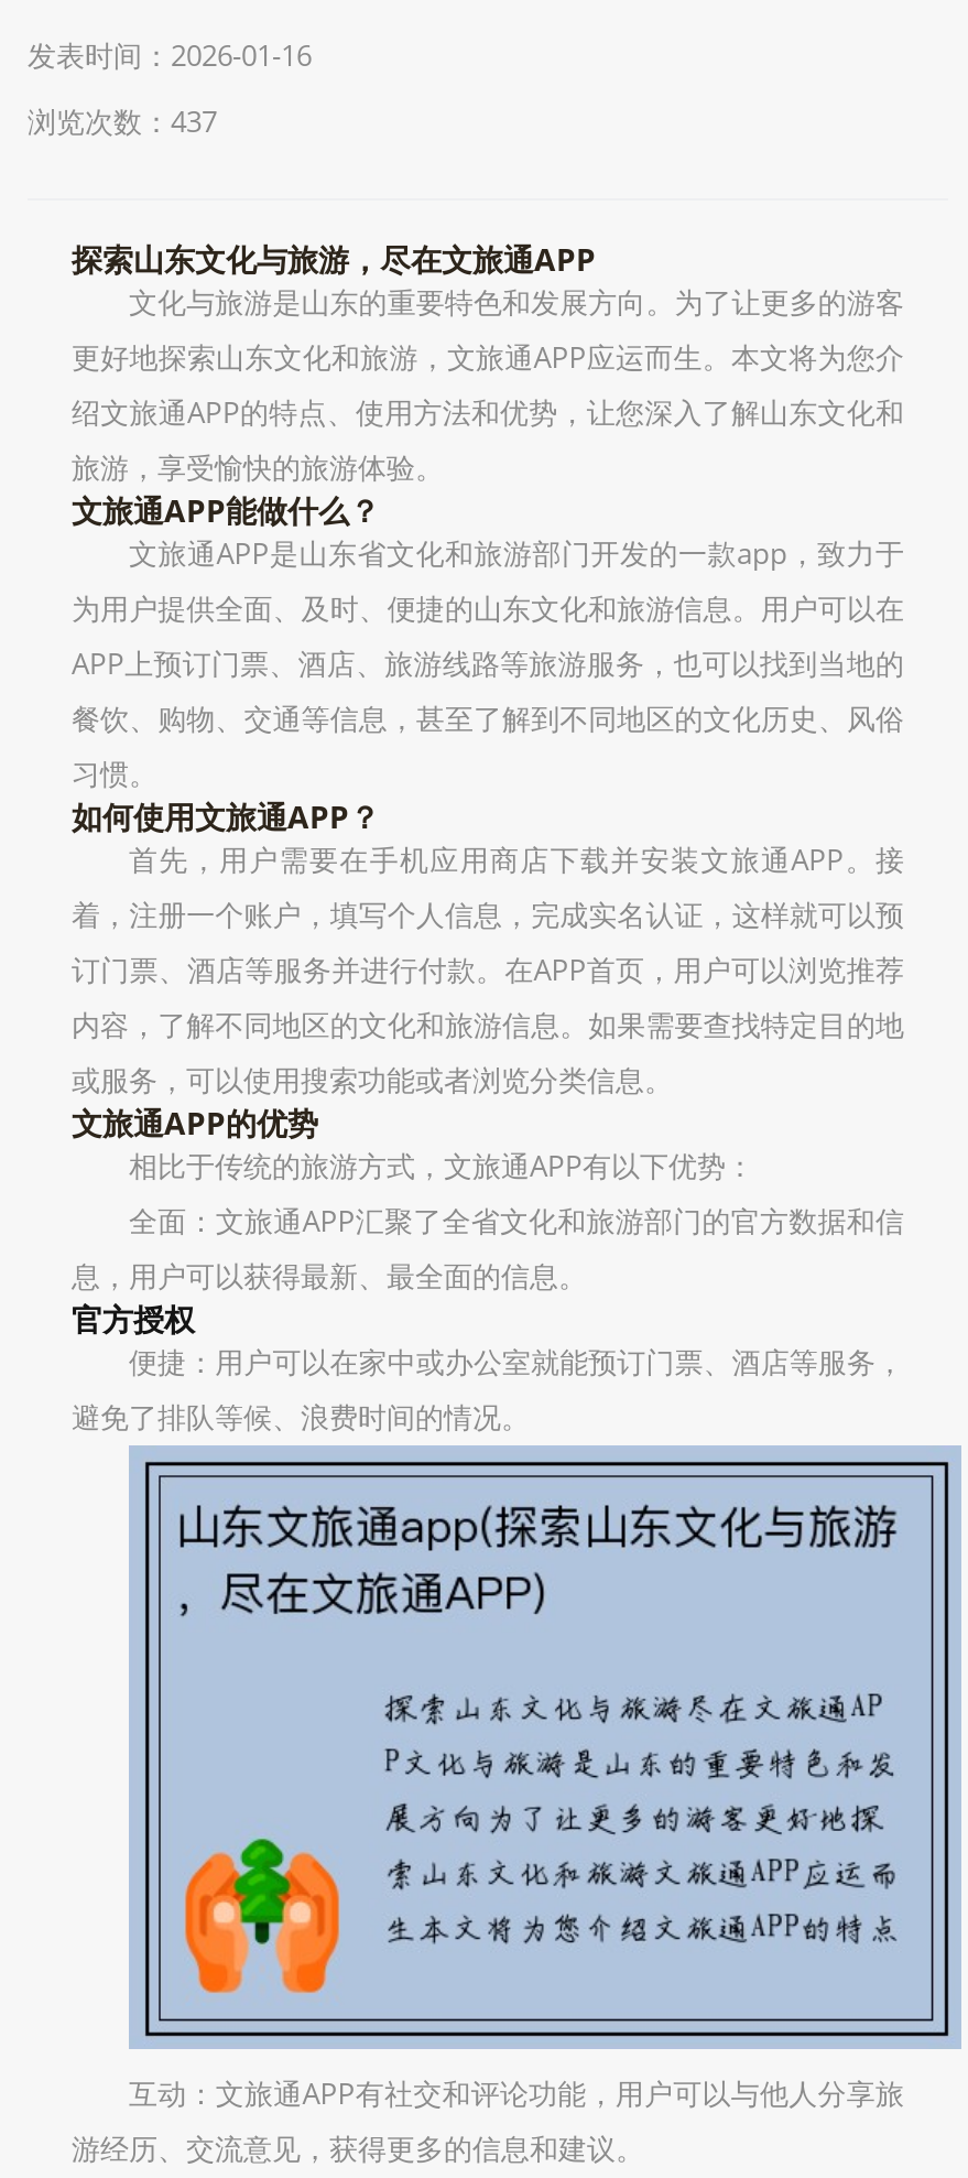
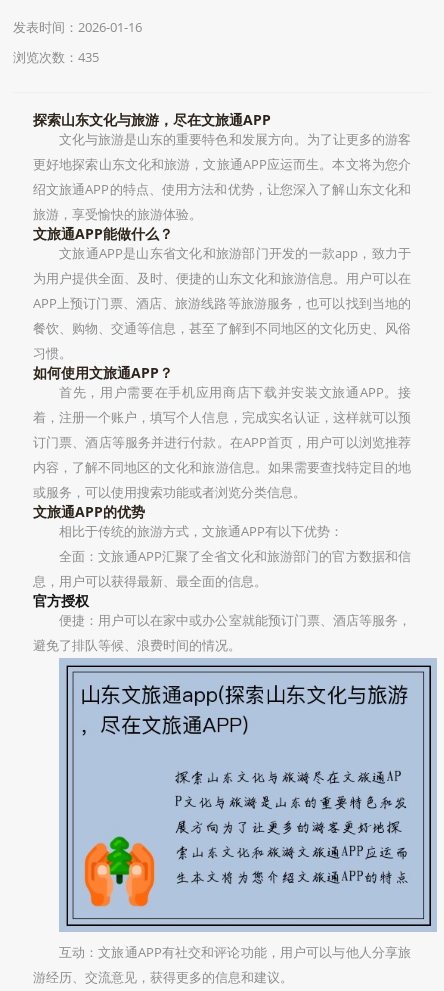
[28,101,217,141] 浏览次数：437 -> [13,48,99,66] 浏览次数：435

